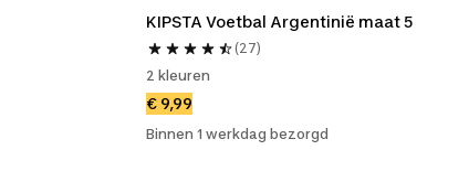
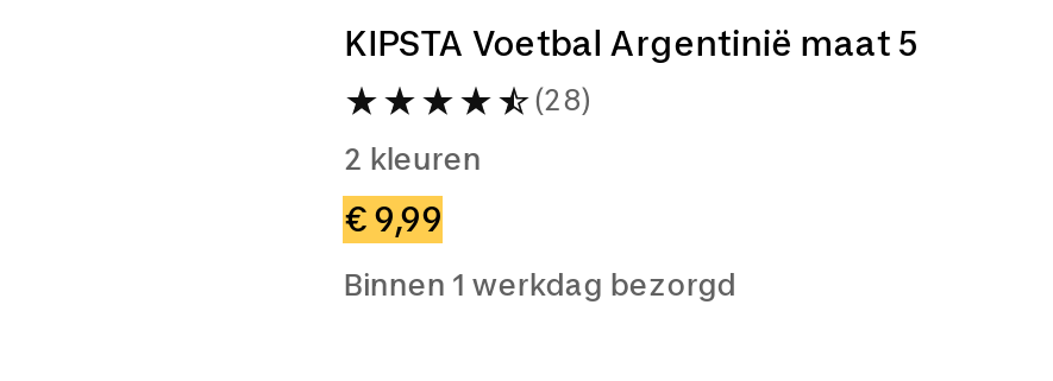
[235,40,261,56] (27) -> [534,82,591,118] (28)

